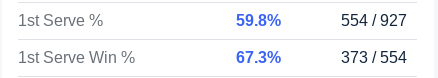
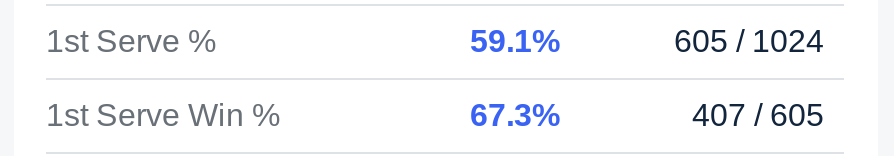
[236,12,281,29] 59.8% -> [470,24,560,58] 59.1%
[341,12,407,29] 554 / 927 -> [674,24,824,58] 605 / 1024
[341,49,407,66] 373 / 554 -> [692,98,824,132] 407 / 605

